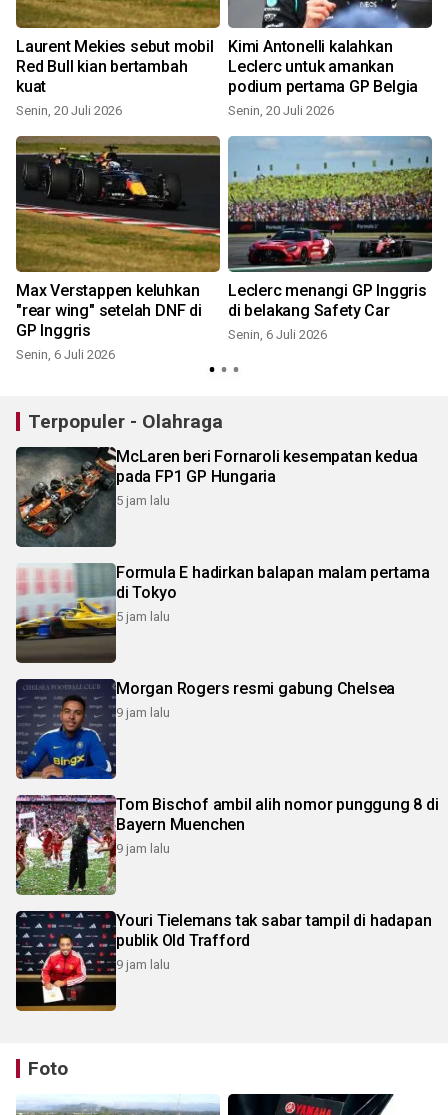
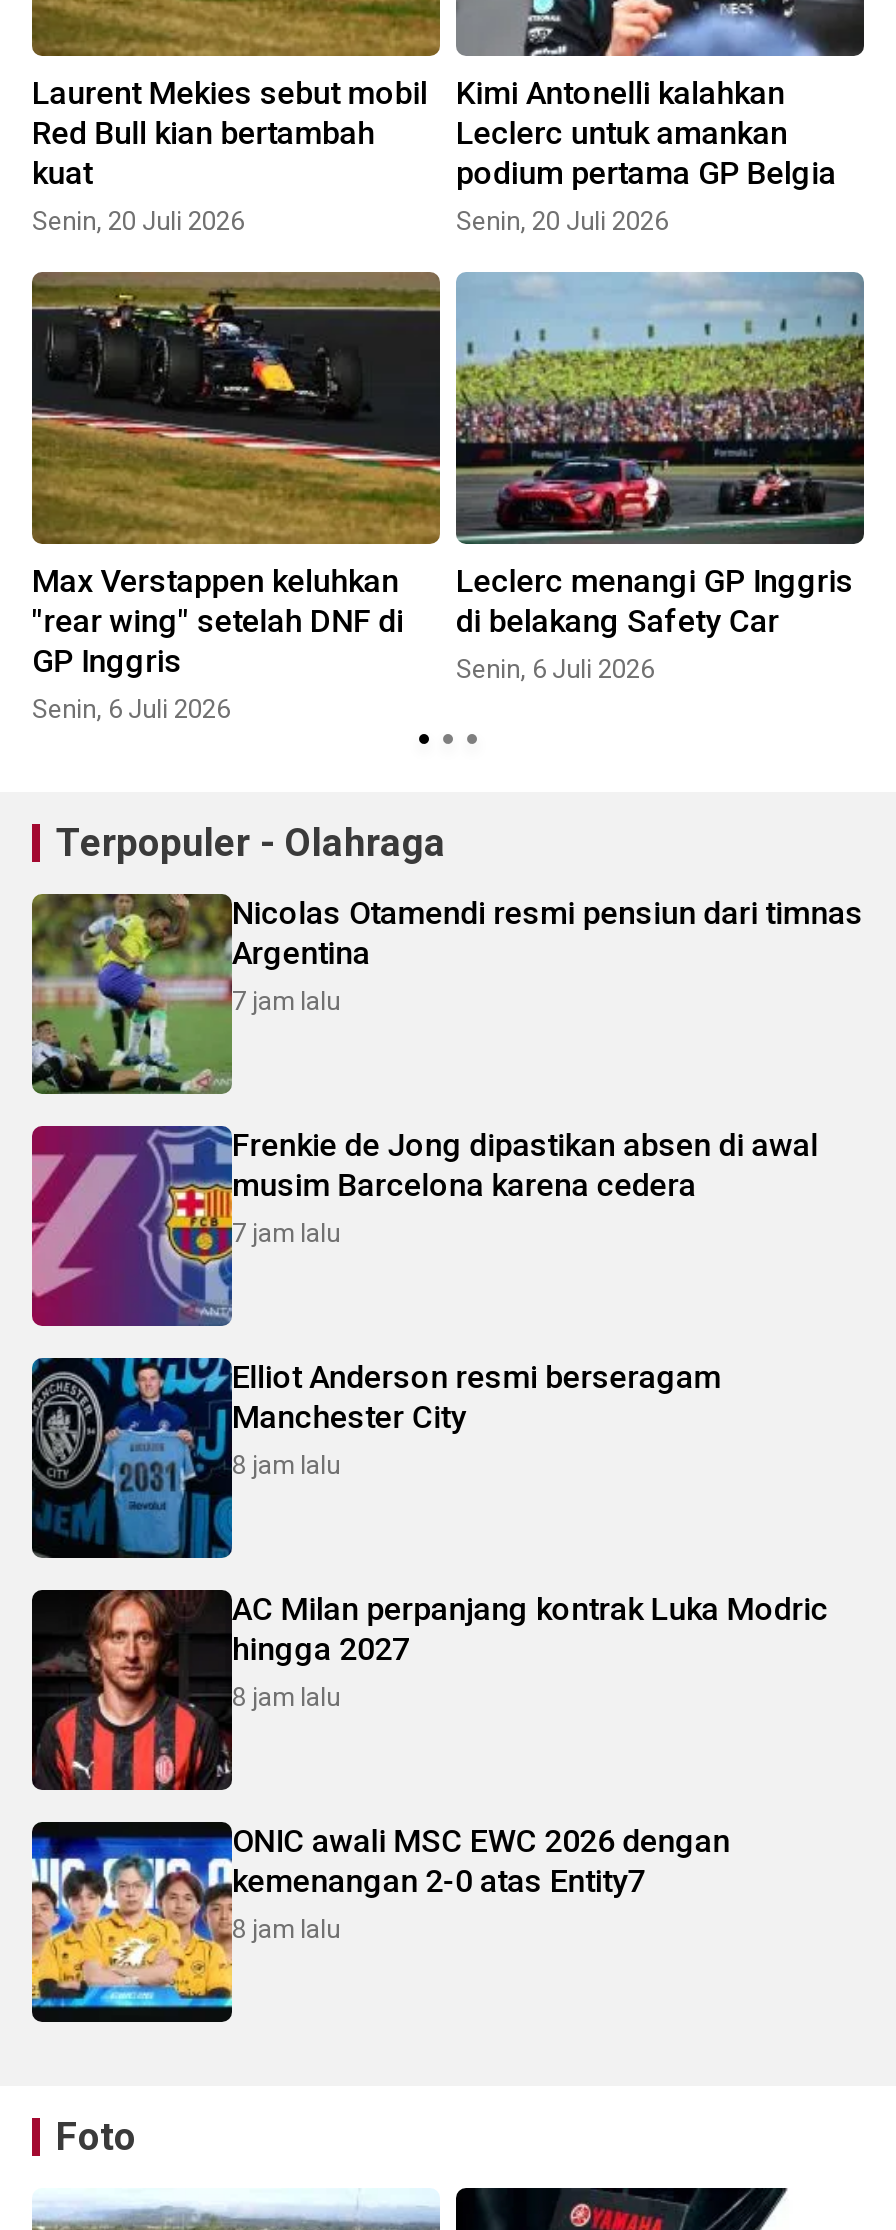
[16,446,418,547] [image] | McLaren beri Fornaroli kesempatan kedua | pada FP1 GP Hungaria | 5 jam lalu -> [32,892,863,1094] [image] | Nicolas Otamendi resmi pensiun dari timnas | Argentina | 7 jam lalu
[15,563,430,663] [image] | Formula E hadirkan balapan malam pertama | di Tokyo | 5 jam lalu -> [30,1124,818,1326] [image] | Frenkie de Jong dipastikan absen di awal | musim Barcelona karena cedera | 7 jam lalu
[15,678,395,780] [image] | Morgan Rogers resmi gabung Chelsea | 9 jam lalu -> [30,1356,721,1560] [image] | Elliot Anderson resmi berseragam | Manchester City | 8 jam lalu
[15,794,439,896] [image] | Tom Bischof ambil alih nomor punggung 8 di | Bayern Muenchen | 9 jam lalu -> [30,1588,828,1792] [image] | AC Milan perpanjang kontrak Luka Modric | hingga 2027 | 8 jam lalu
[15,911,431,1012] [image] | Youri Tielemans tak sabar tampil di hadapan | publik Old Trafford | 9 jam lalu -> [30,1822,730,2024] [image] | ONIC awali MSC EWC 2026 dengan | kemenangan 2-0 atas Entity7 | 8 jam lalu

